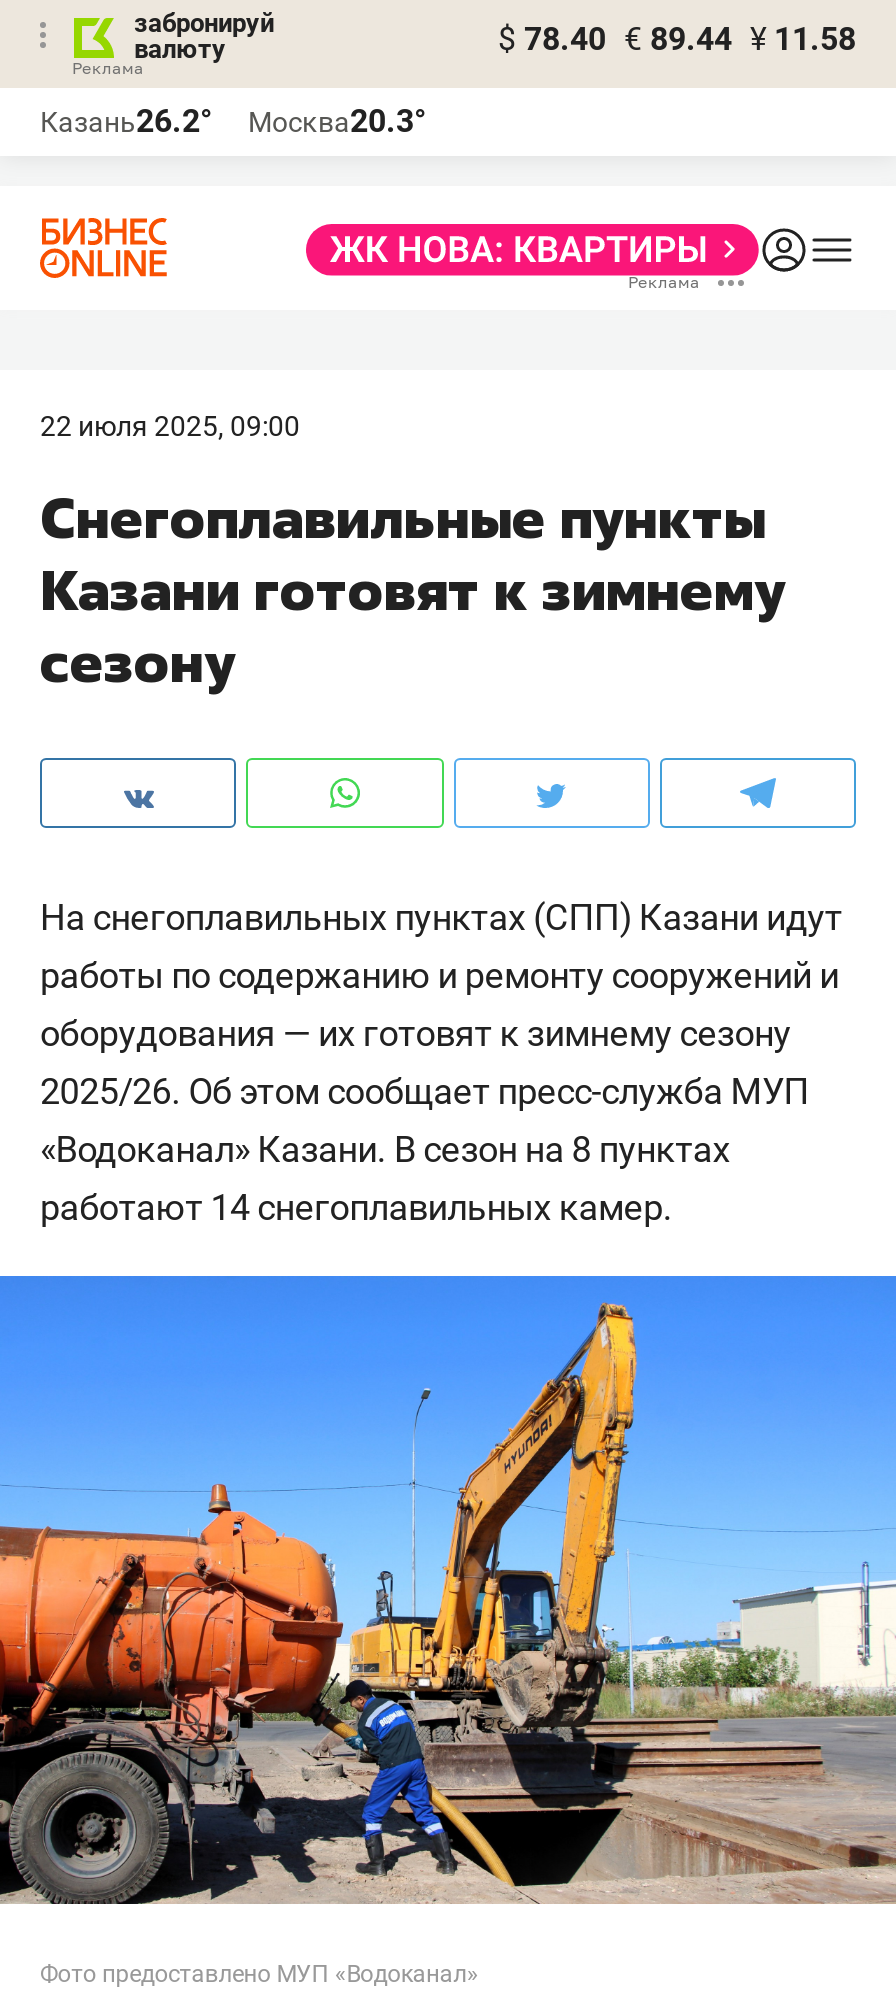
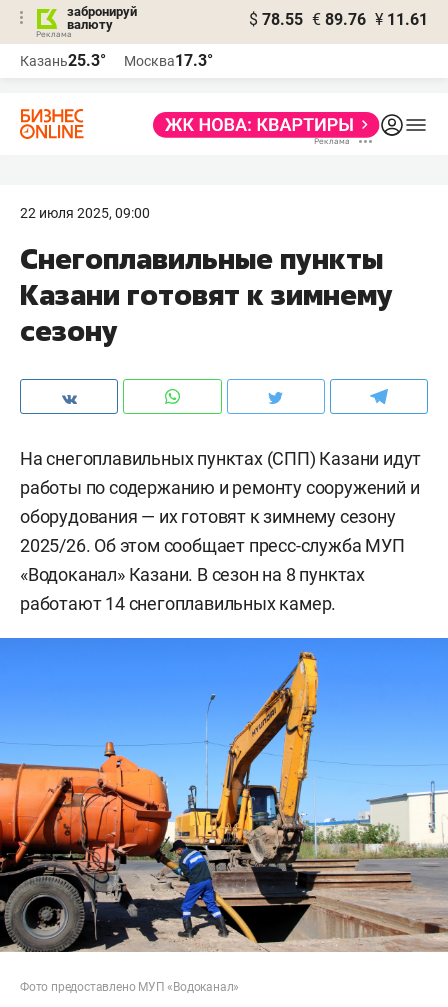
[498,20,856,58] $ 78.40 € 89.44 ¥ 11.58 -> [249,10,428,29] $ 78.55 € 89.76 ¥ 11.61
[40,102,212,140] Казань26.2° -> [20,51,106,70] Казань25.3°
[248,102,426,140] Москва20.3° -> [124,51,213,70] Москва17.3°

